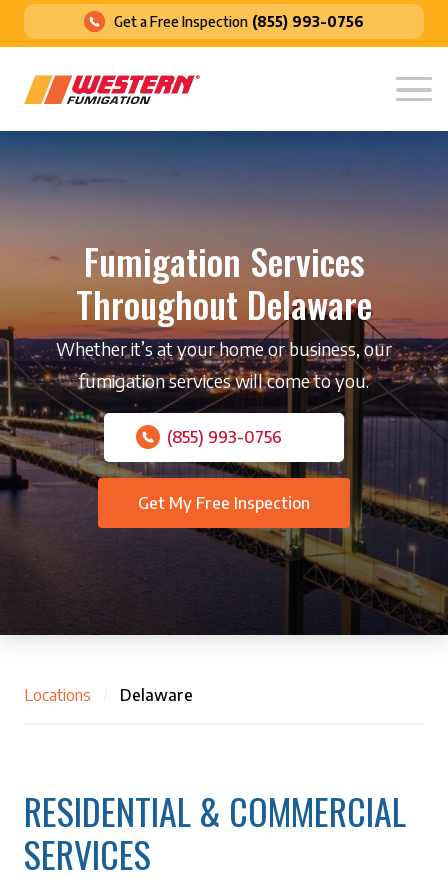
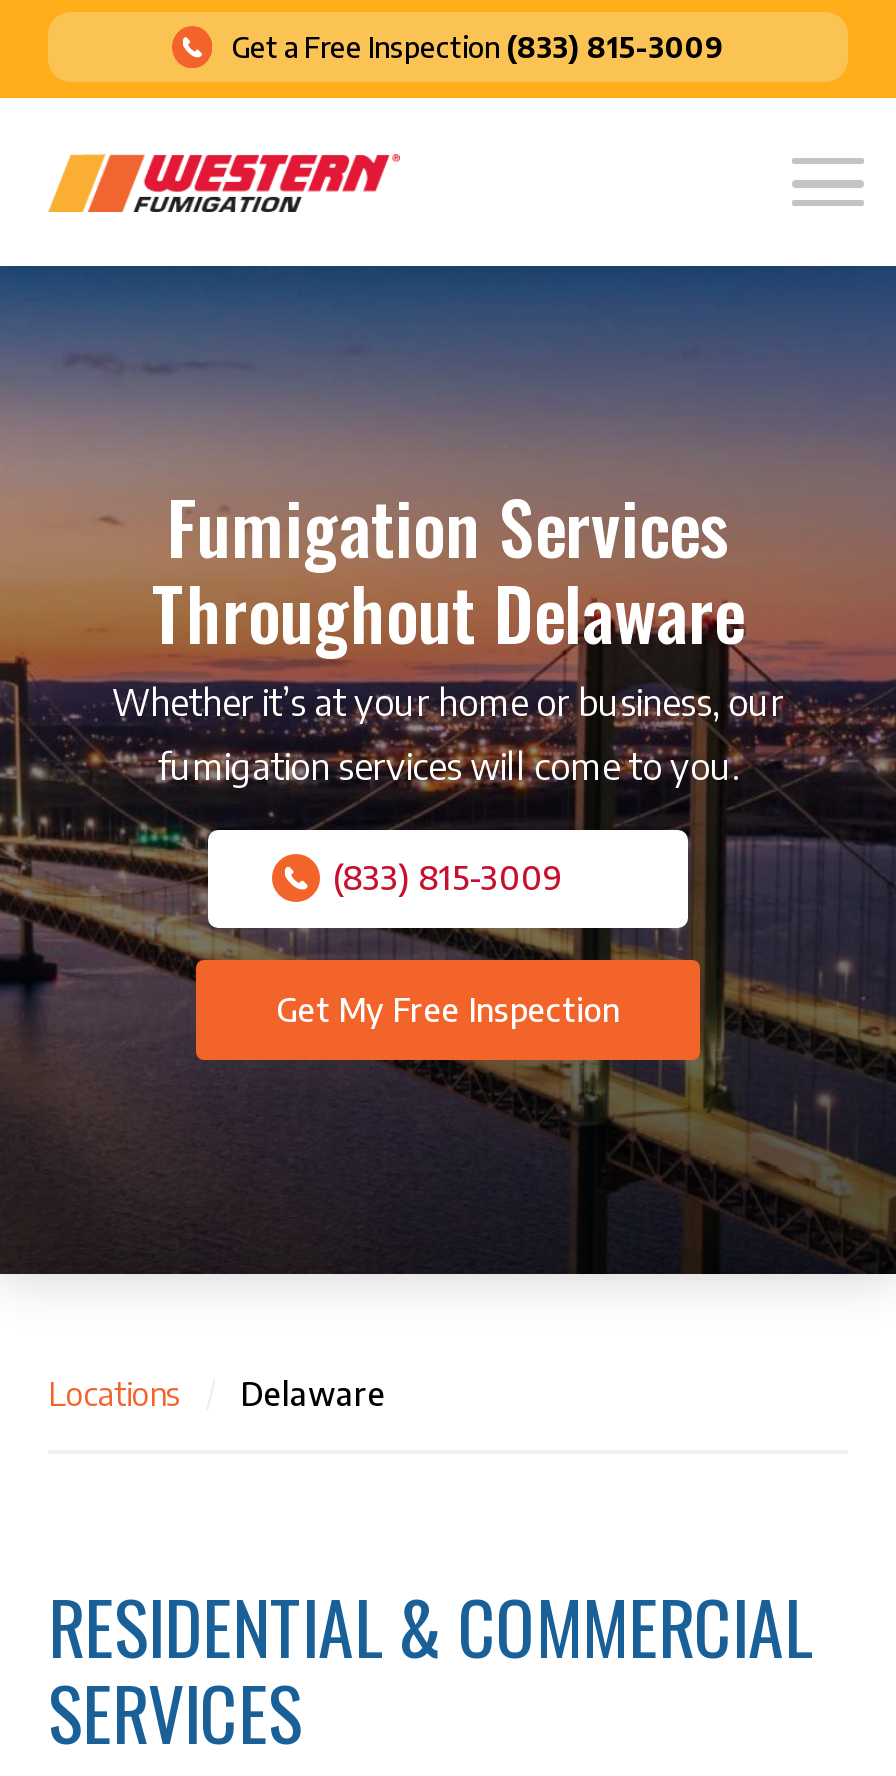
[114,13,364,30] Get a Free Inspection (855) 993-0756 -> [232,29,725,63] Get a Free Inspection (833) 815-3009
[166,427,281,447] (855) 993-0756 -> [333,859,563,899] (833) 815-3009

